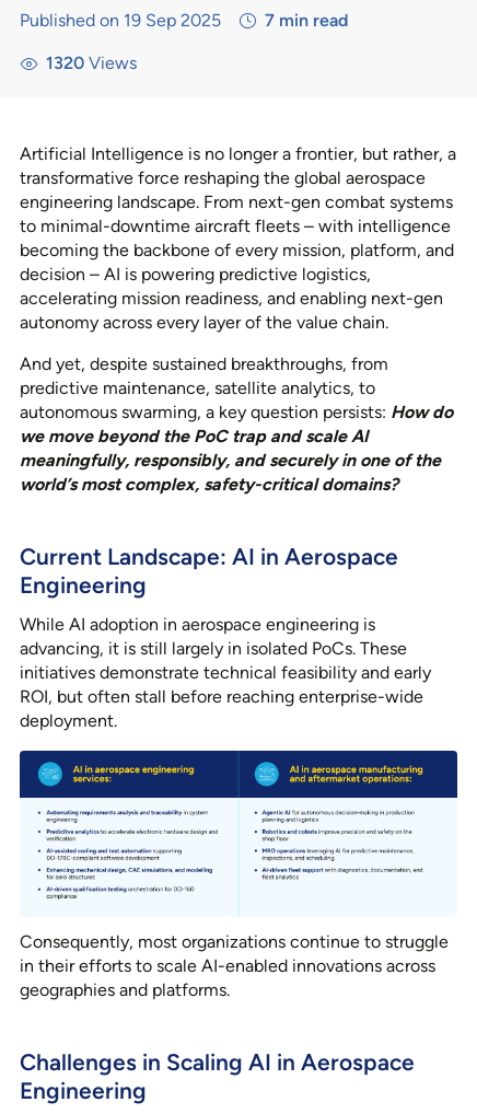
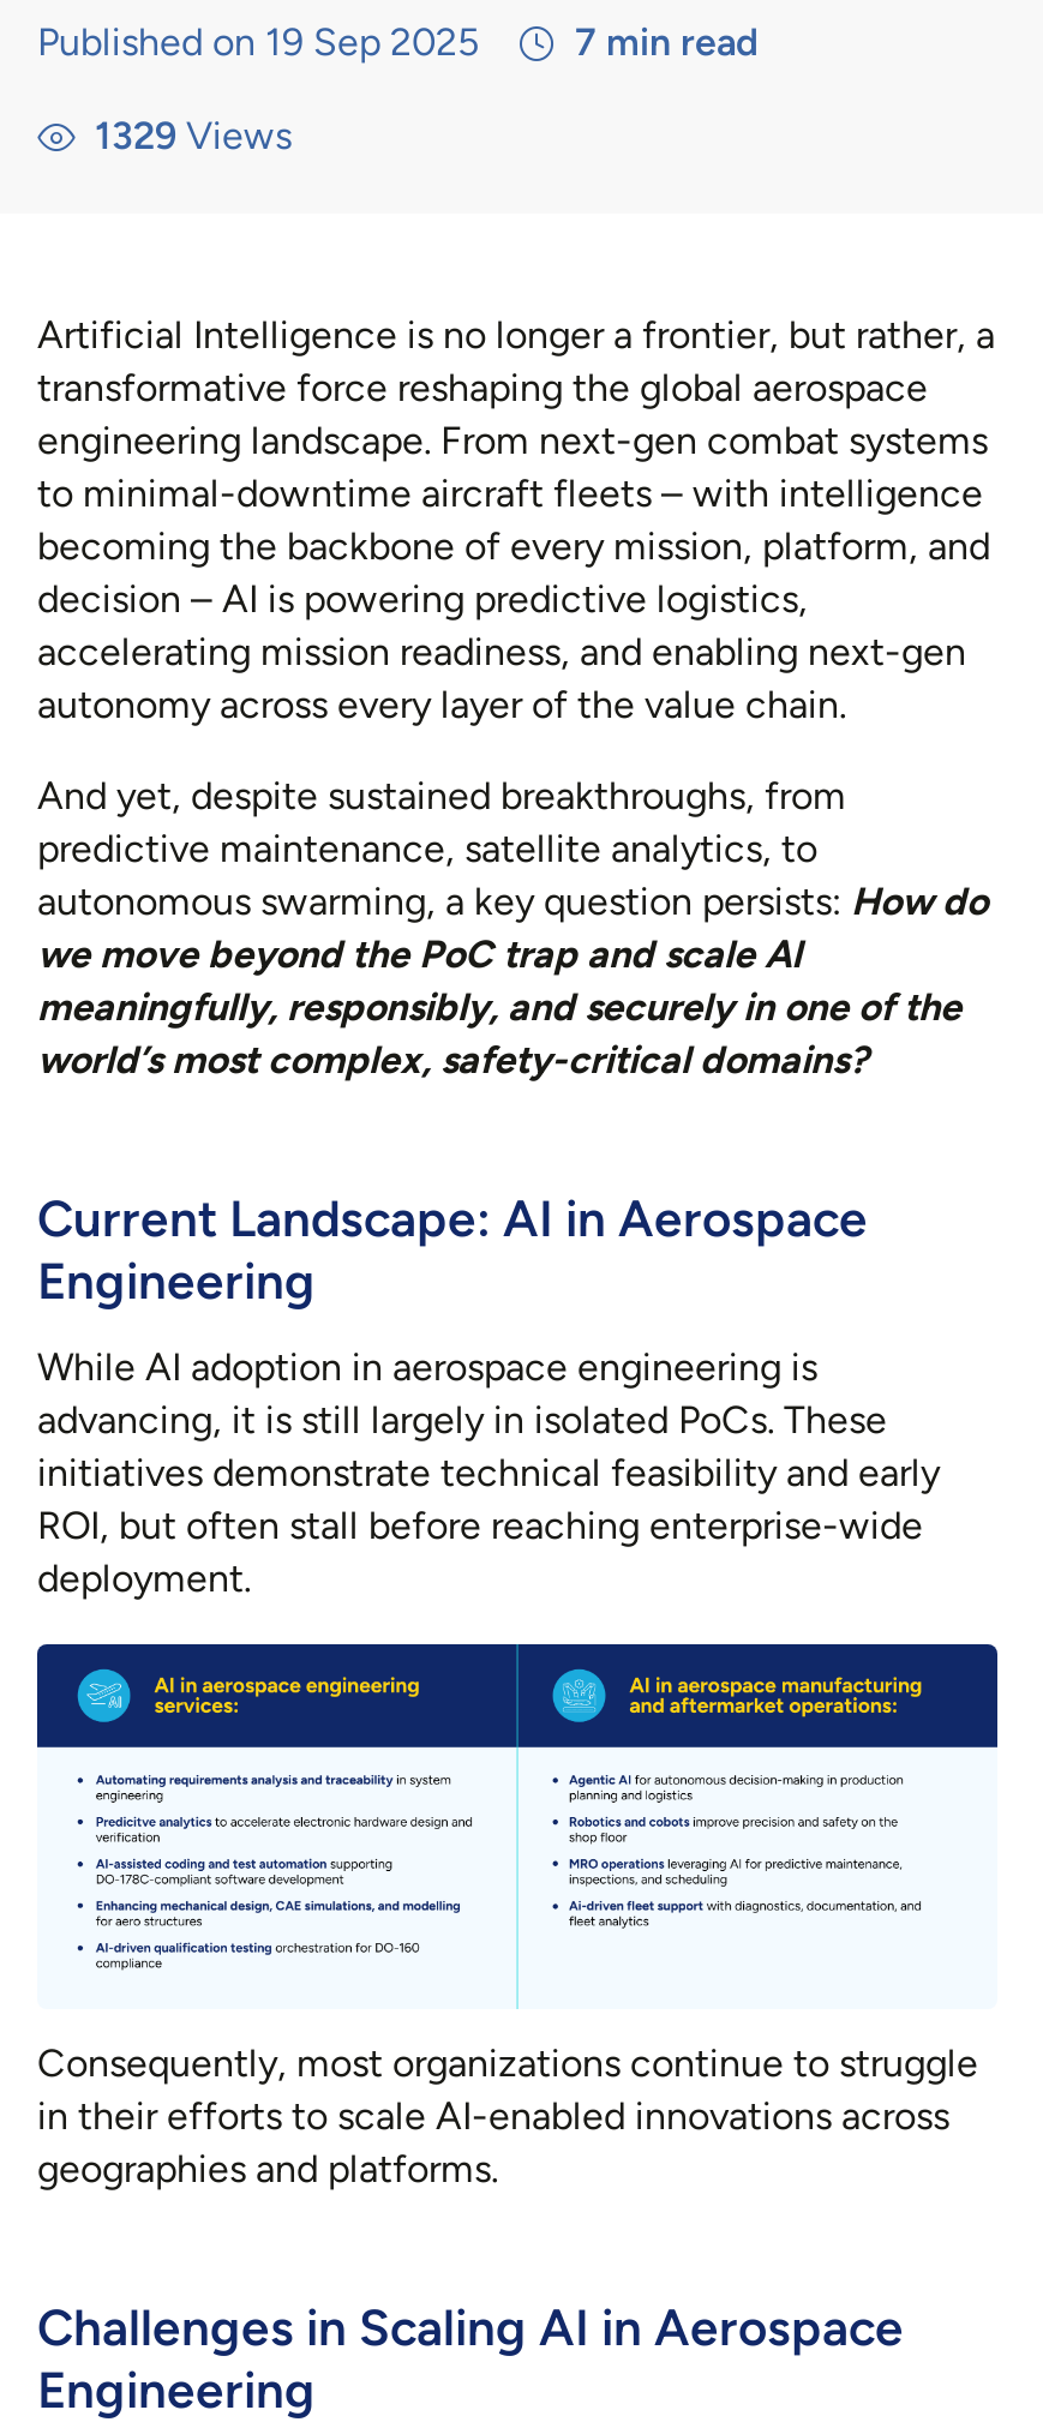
[46,53,137,73] 1320 Views -> [95,113,292,158] 1329 Views

